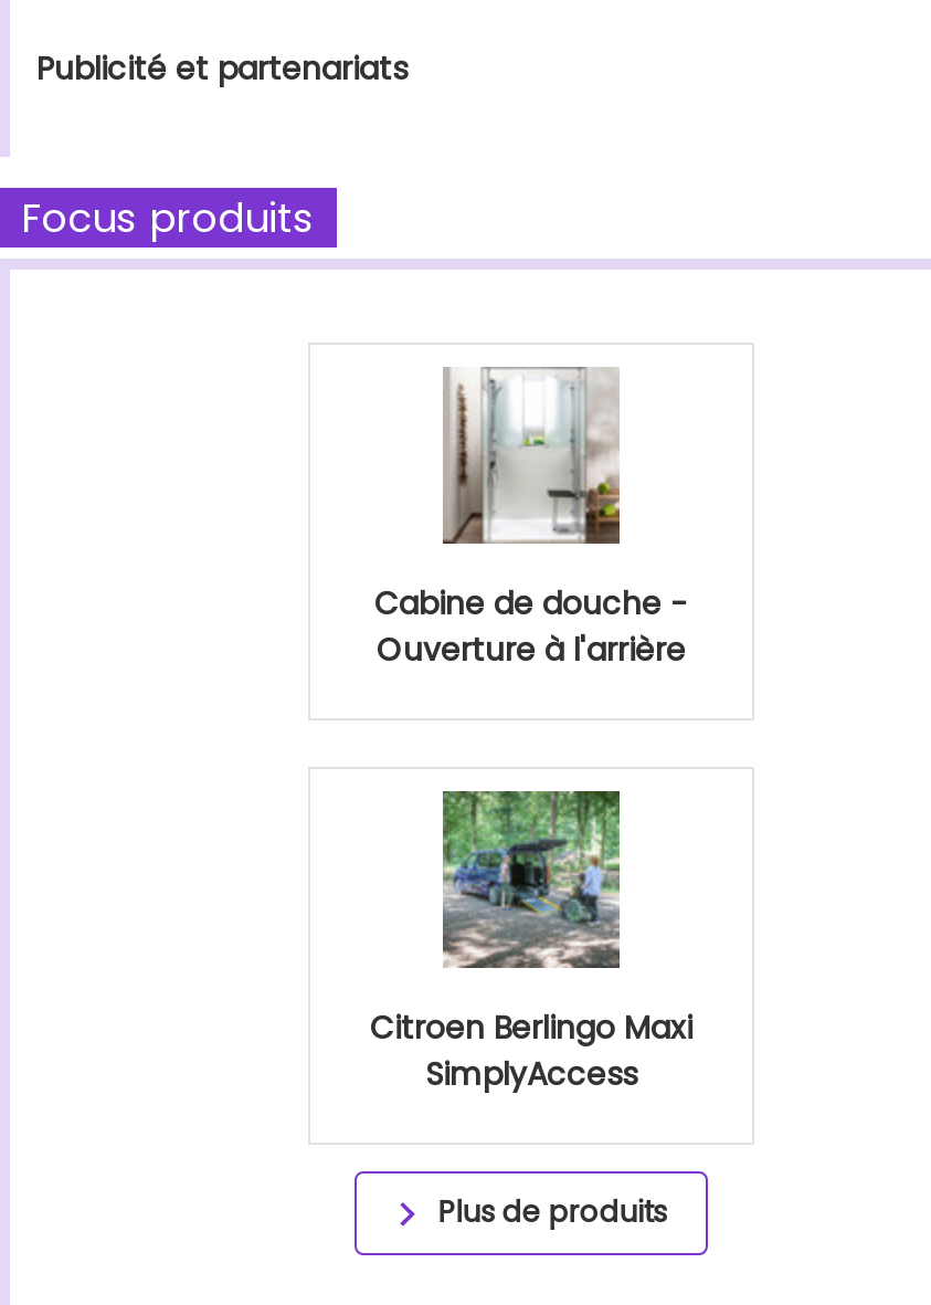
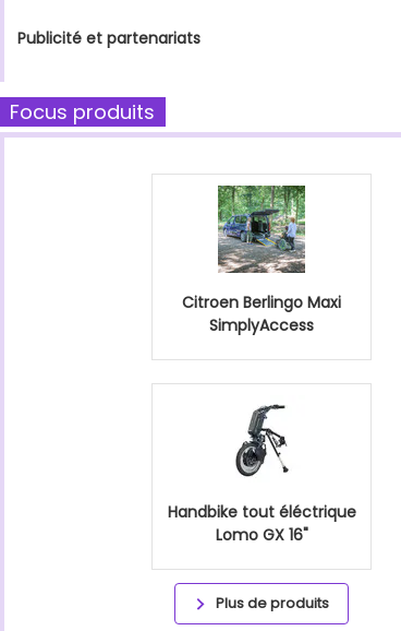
[374,367,688,672] [image] | Cabine de douche - | Ouverture à l'arrière -> none
moved [370,787,692,1096] -> [182,183,341,336]: [image] | Citroen Berlingo Maxi | SimplyAccess
none -> [167,404,356,546] [image] | Handbike tout éléctrique | Lomo GX 16"

